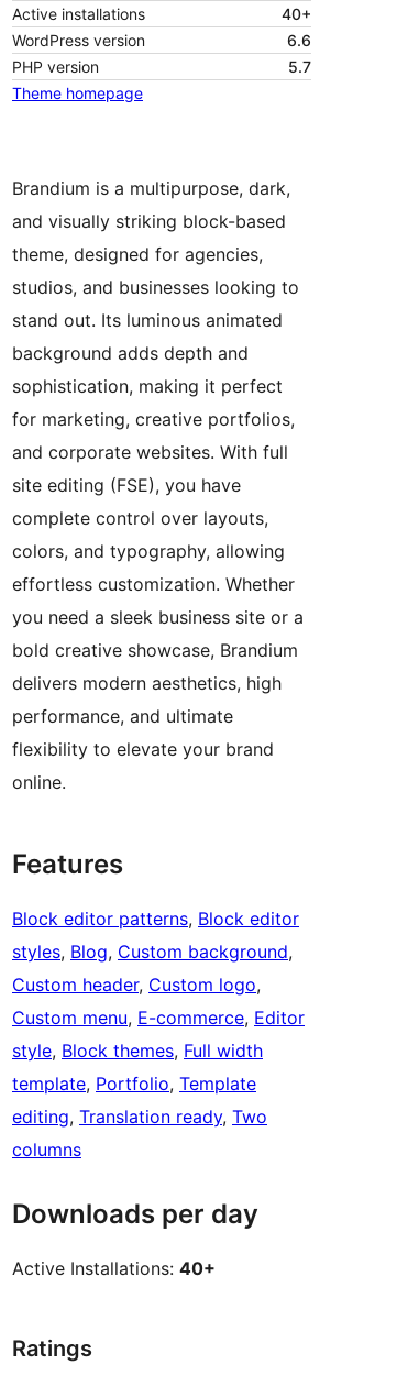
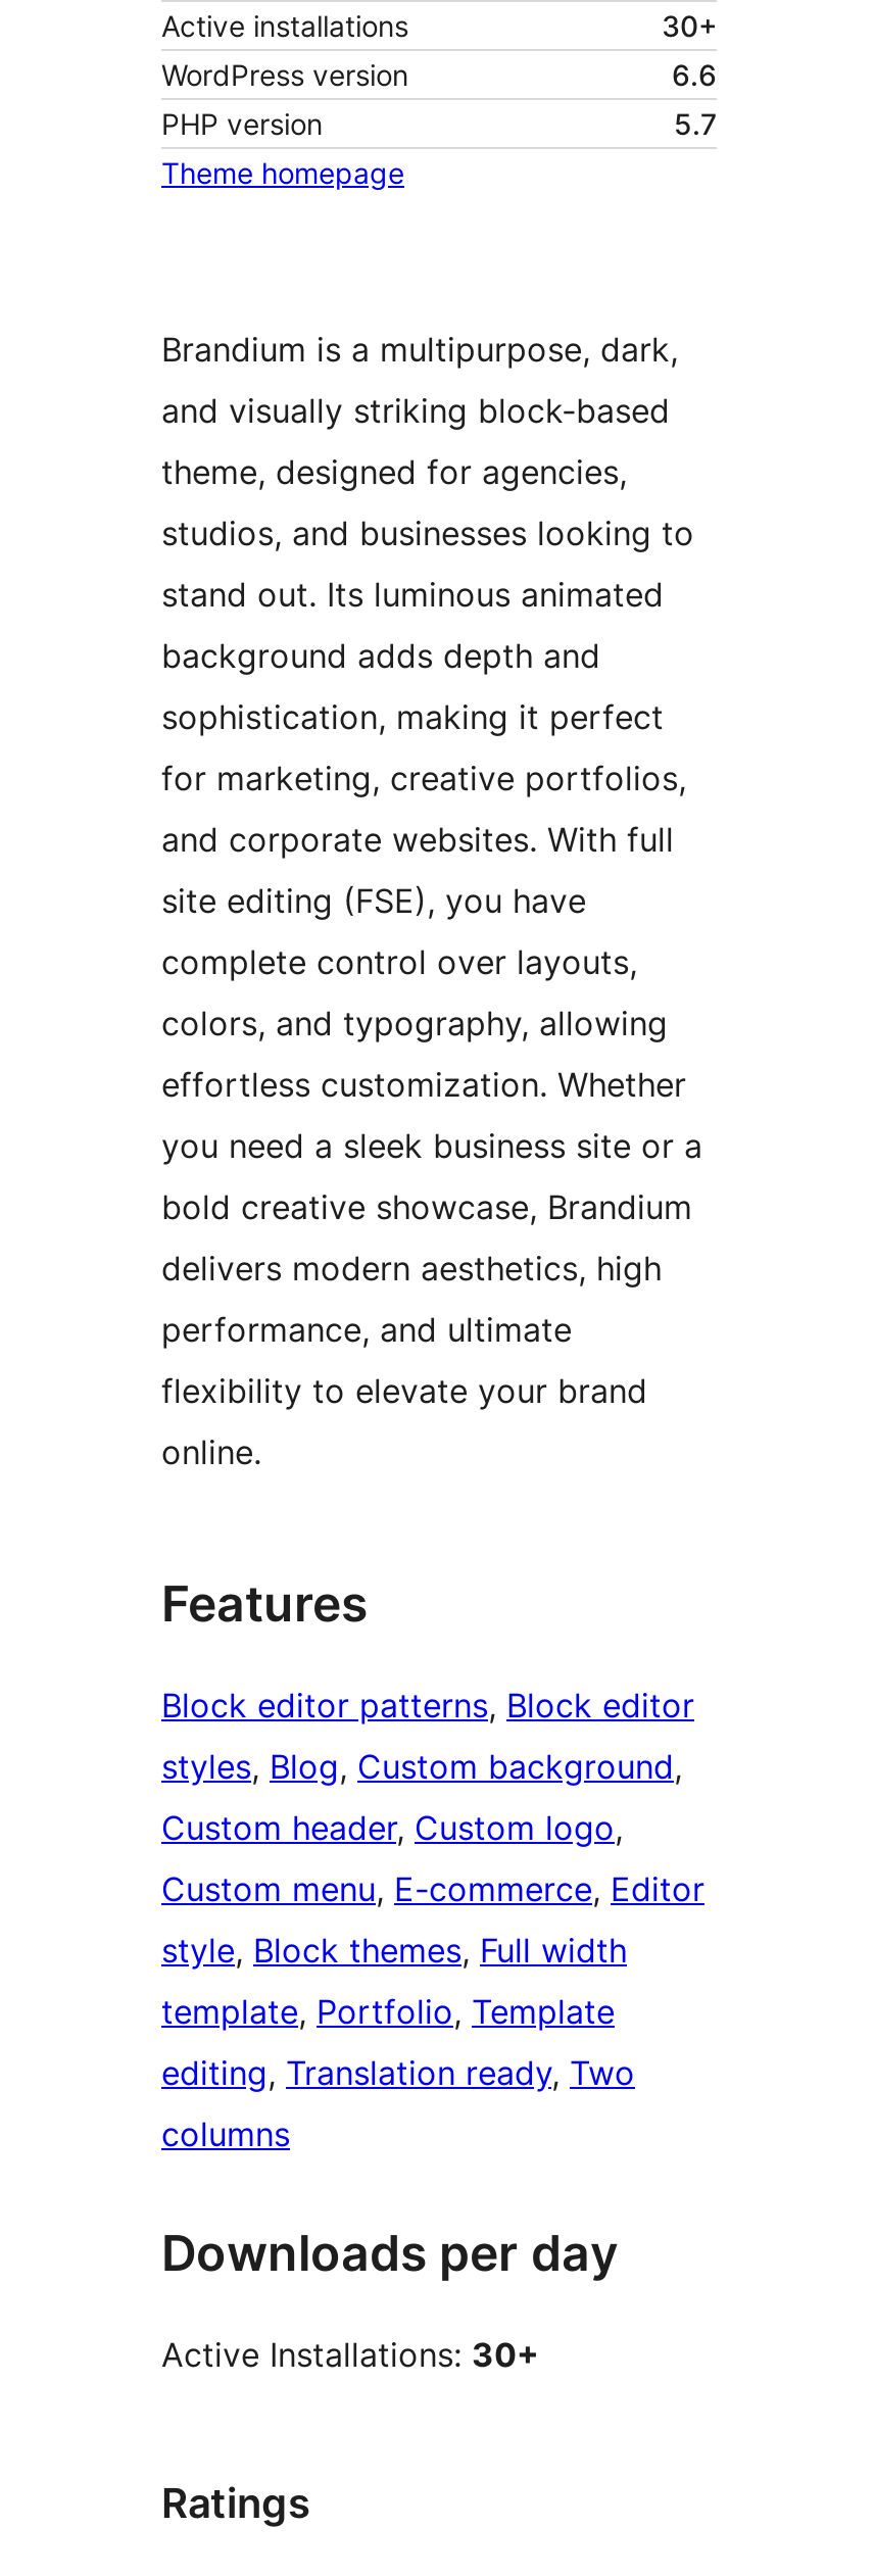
[282,5,311,23] 40+ -> [662,9,717,43] 30+
[12,1257,216,1279] Active Installations: 40+ -> [161,2334,539,2375] Active Installations: 30+

